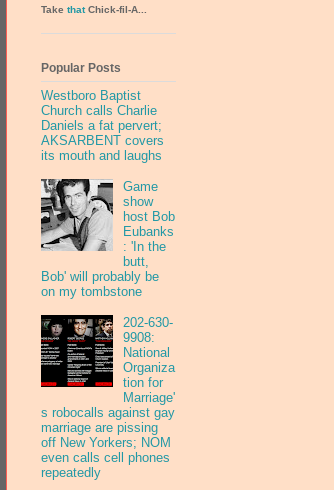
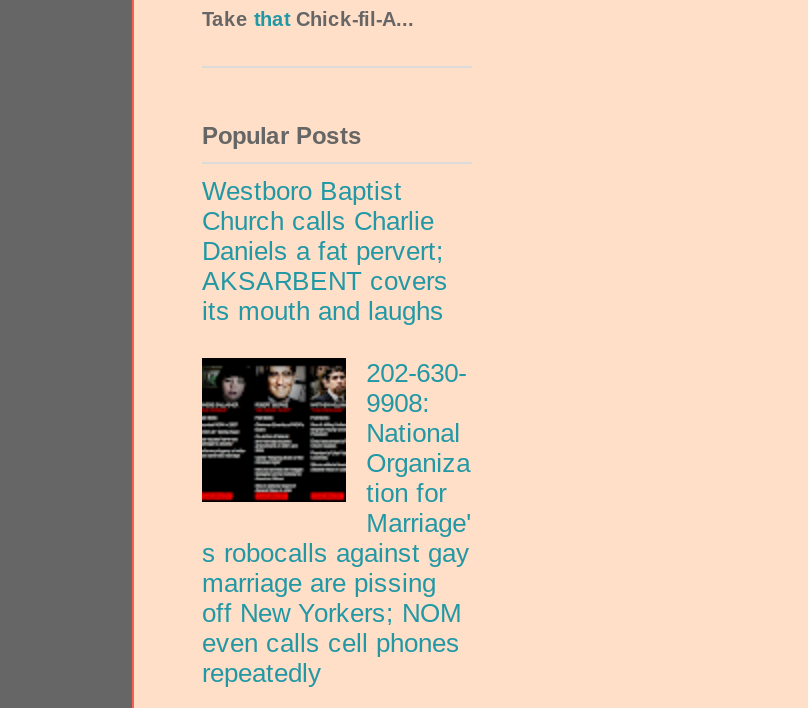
[40,179,175,299] [image] | Game | show | host Bob | Eubanks | : 'In the | butt, | Bob' will probably be | on my tombstone -> none

